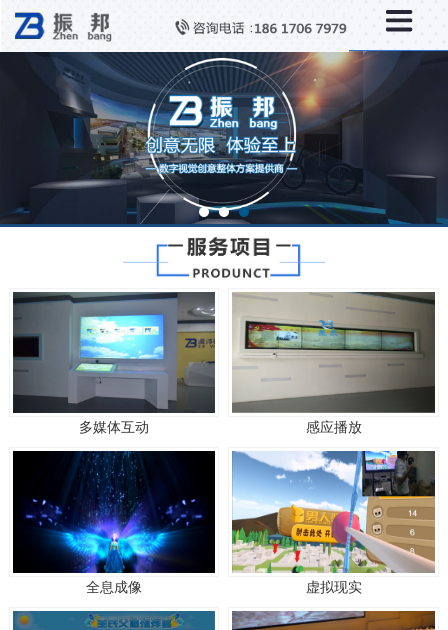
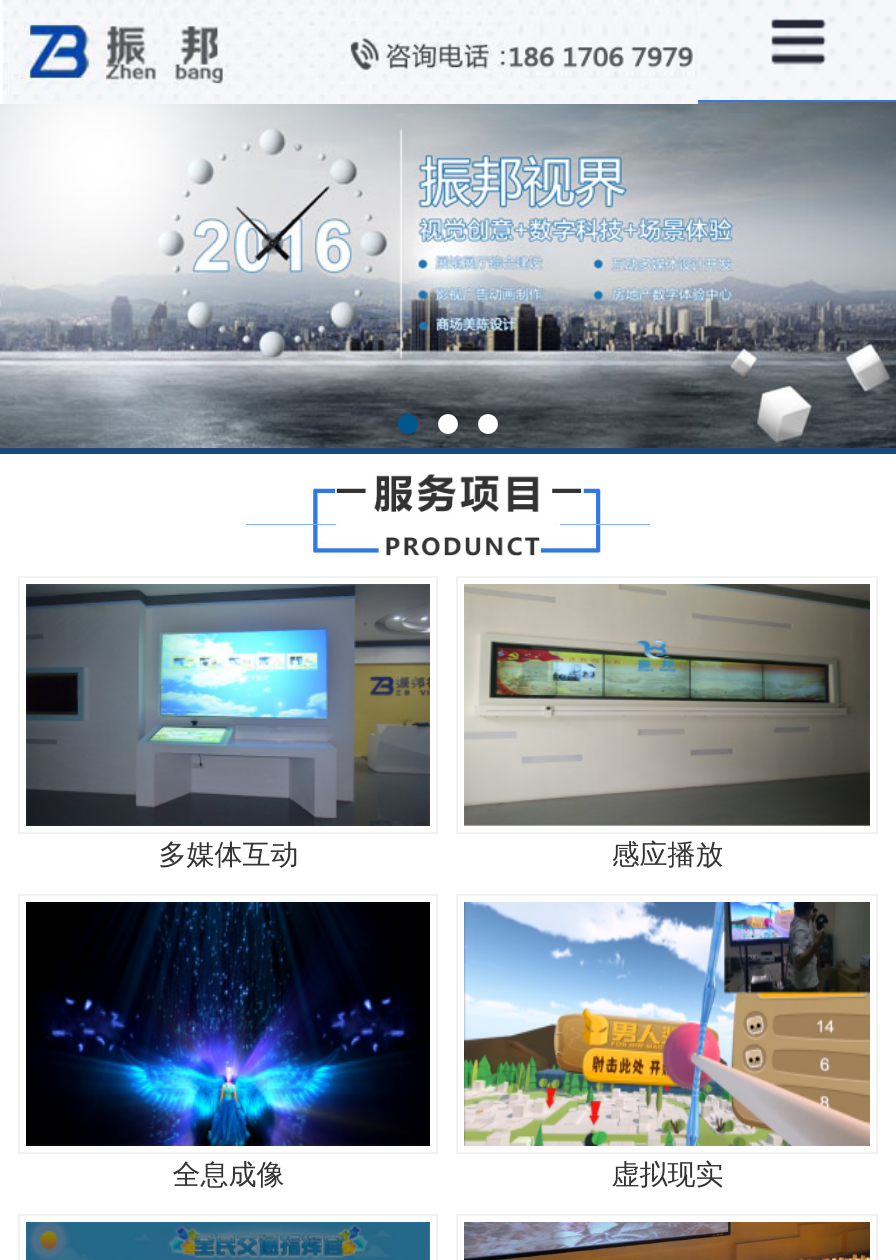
[3,51,445,225] [image] -> [6,102,890,448] [image]

